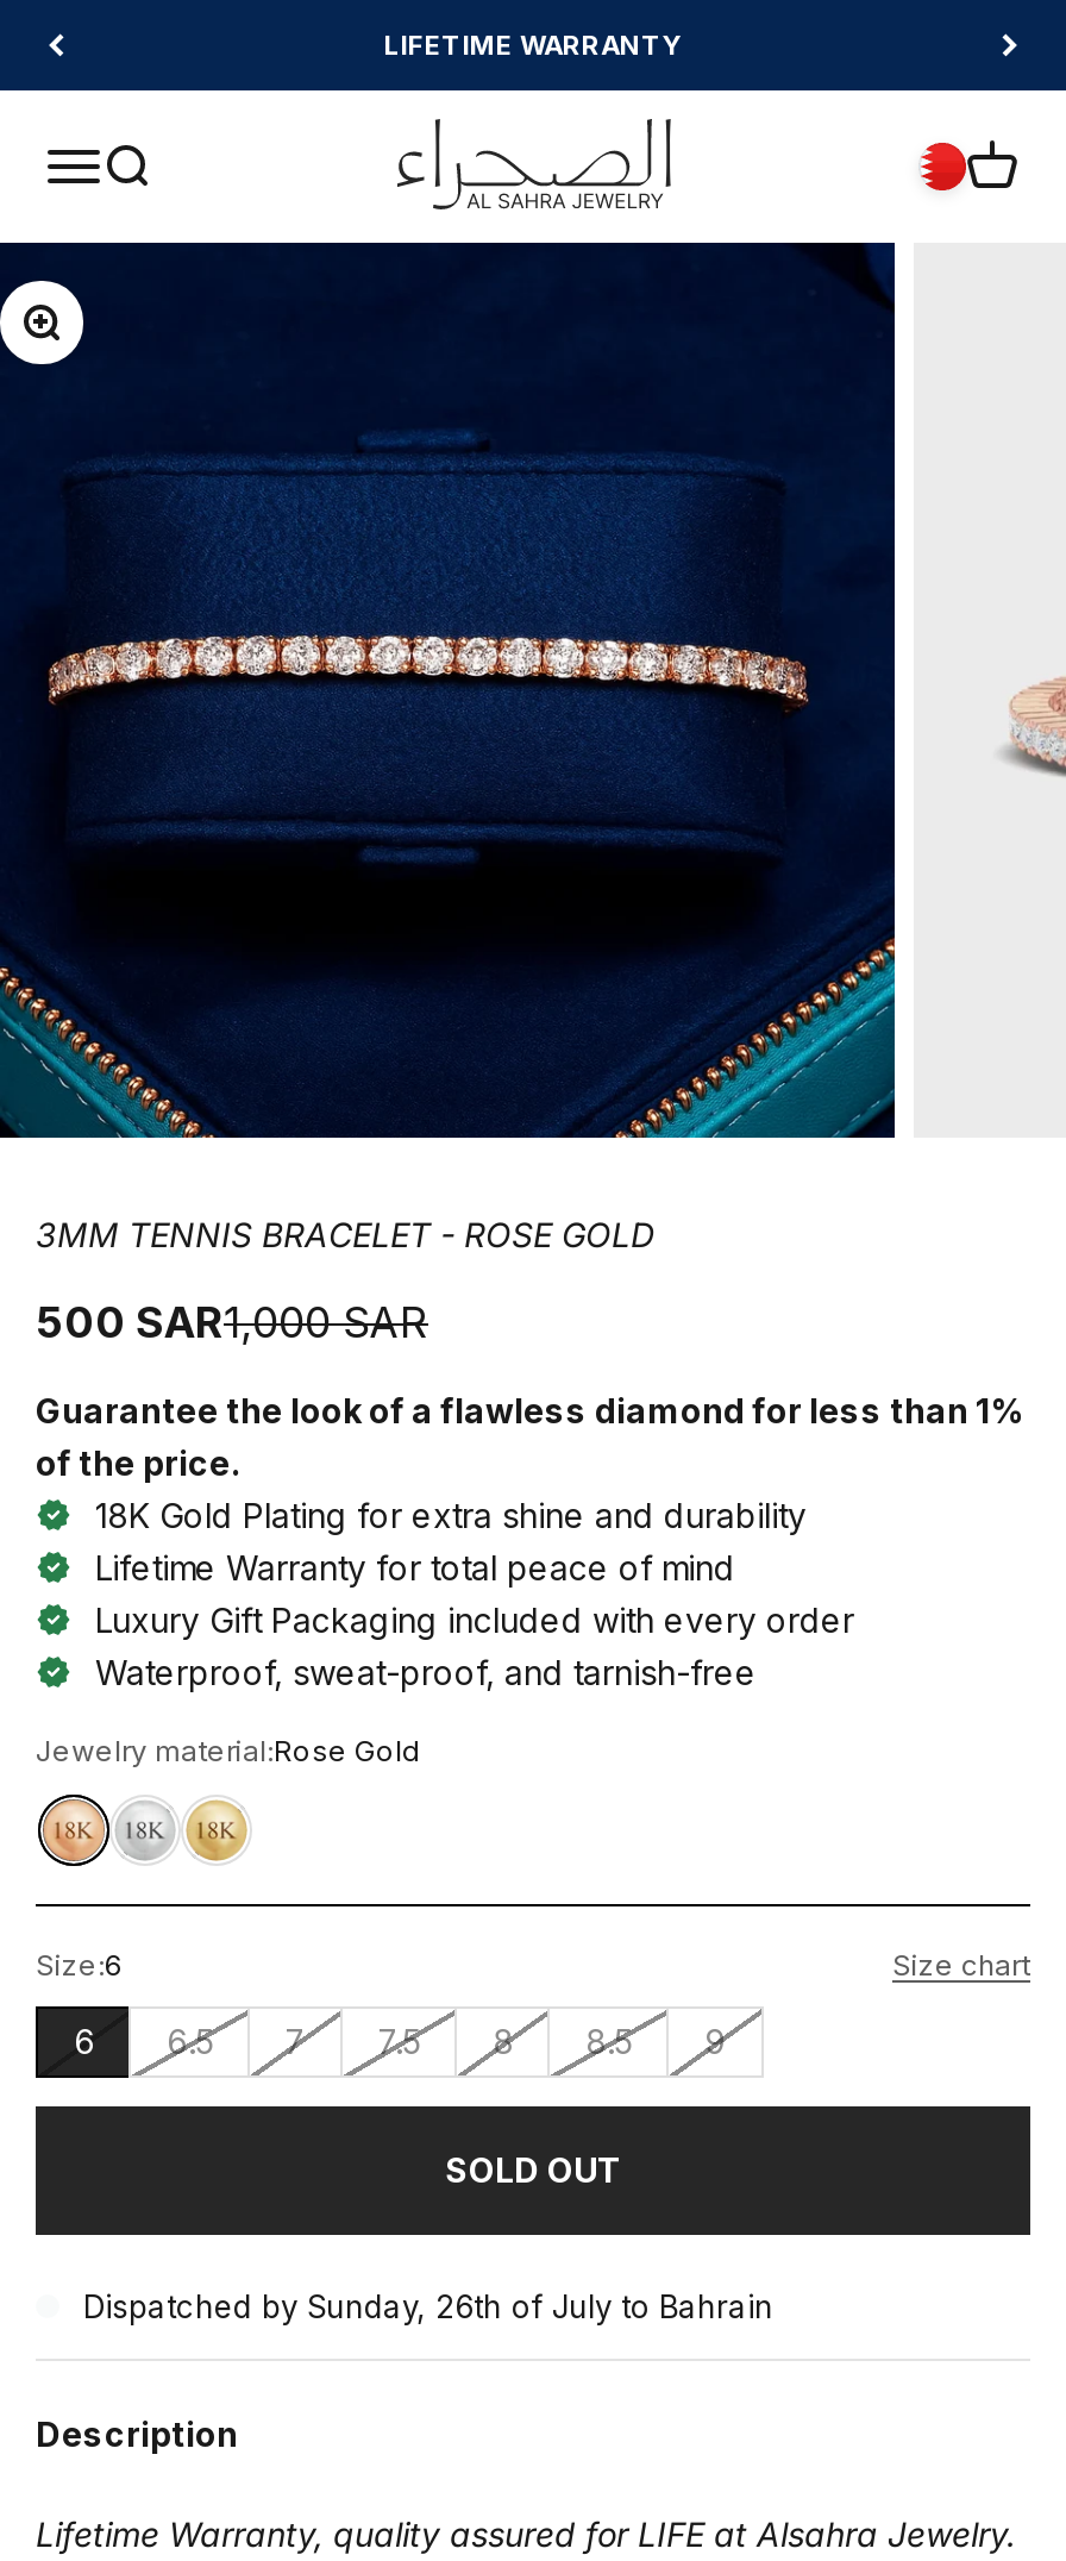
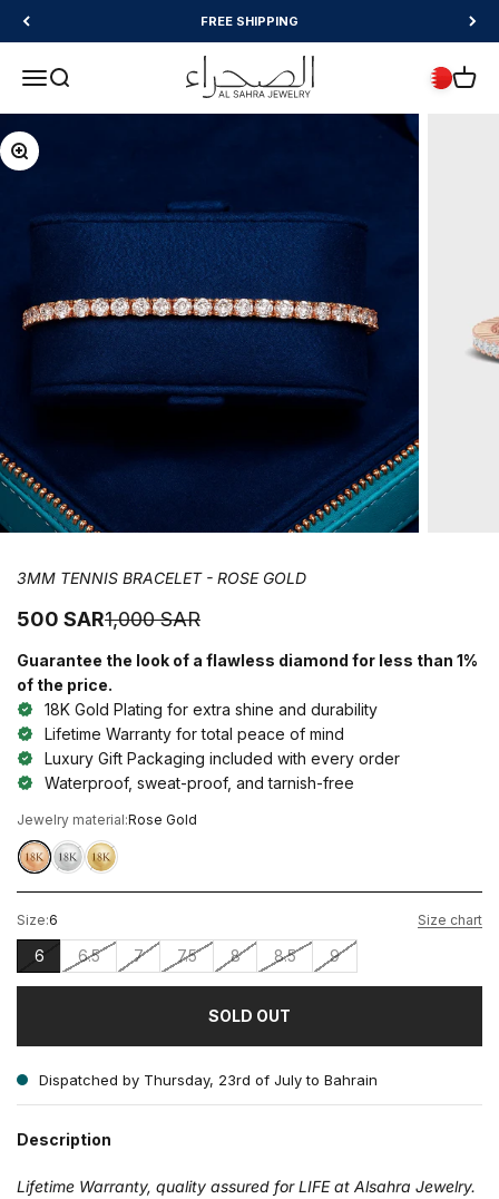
[384,29,682,62] LIFETIME WARRANTY -> [200,13,299,29] FREE SHIPPING
[83,2288,773,2326] Dispatched by Sunday, 26th of July to Bahrain -> [39,1071,378,1089] Dispatched by Thursday, 23rd of July to Bahrain

